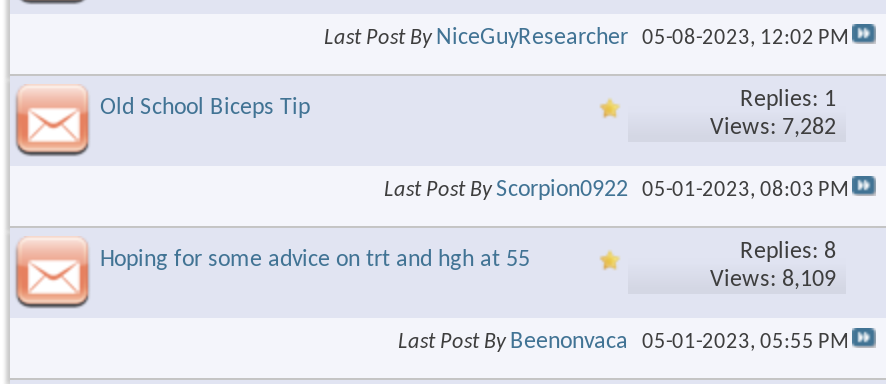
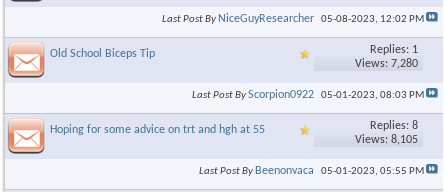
[710,116,836,140] Views: 7,282 -> [355,58,418,70] Views: 7,280
[710,268,836,292] Views: 8,109 -> [355,134,418,146] Views: 8,105

